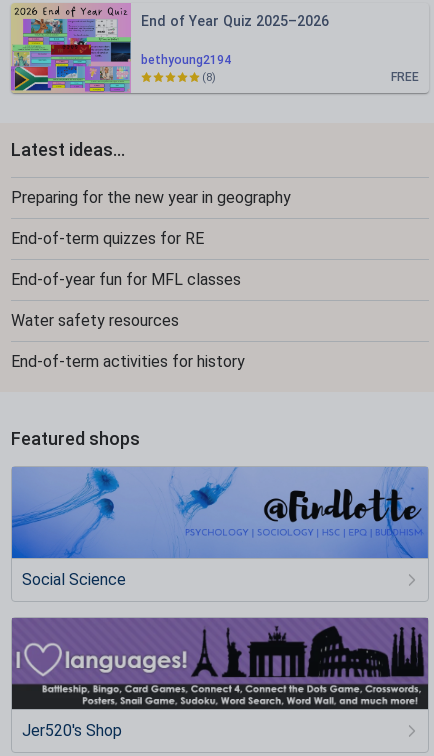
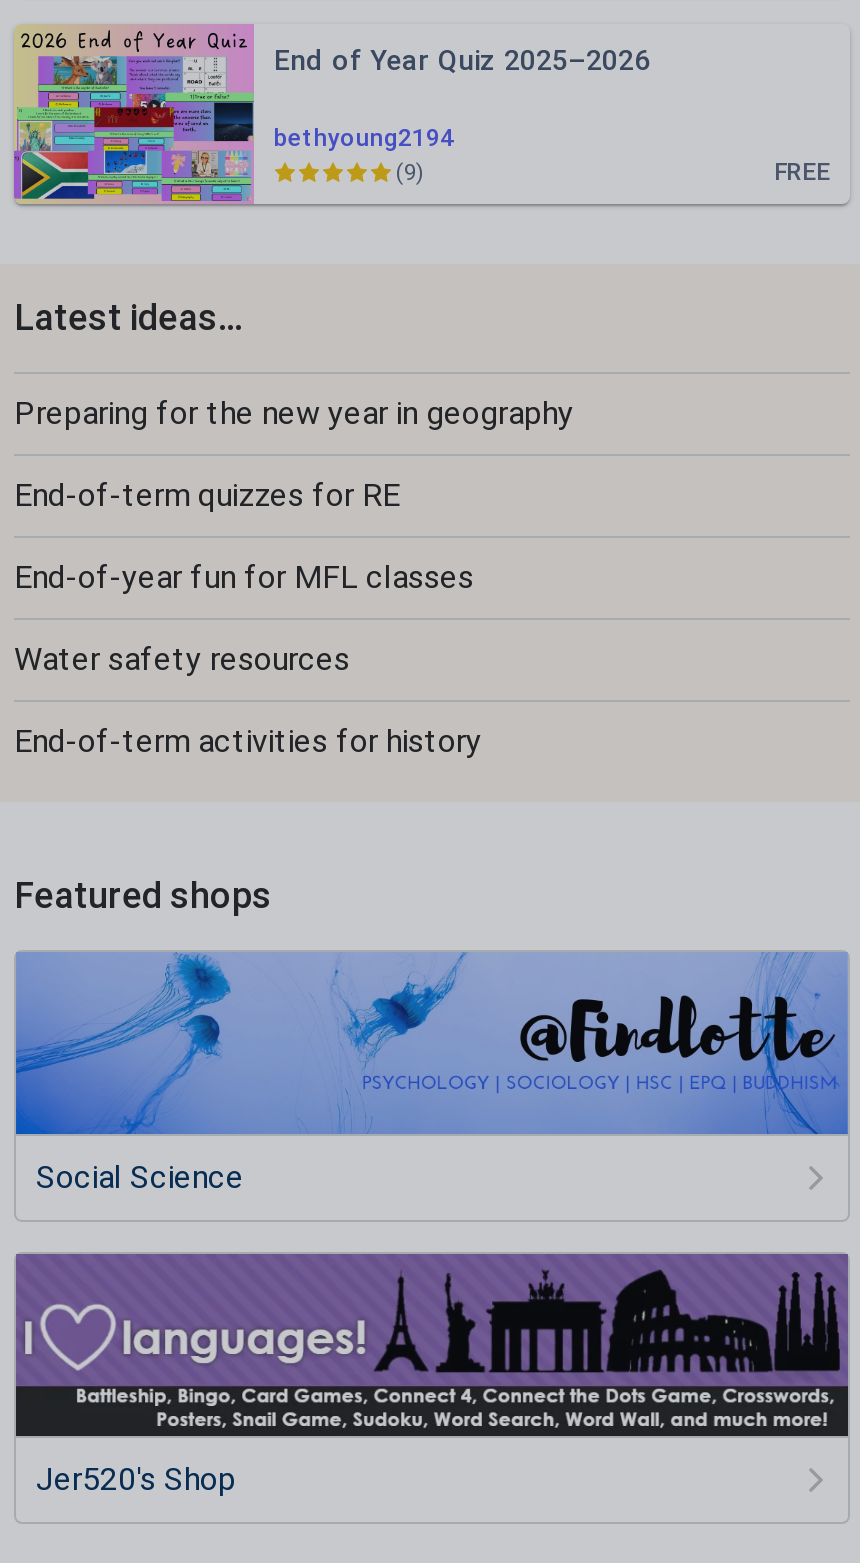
[202,70,216,83] (8) -> [396,159,424,185] (9)

